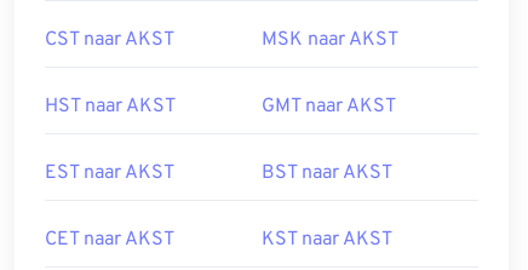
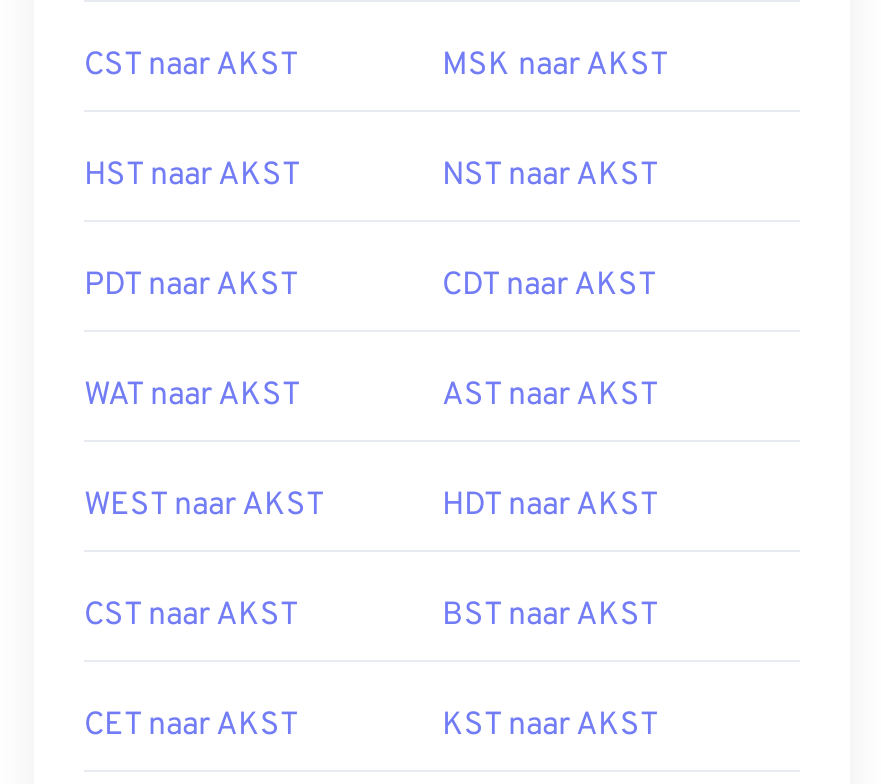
[45,94,396,185] GMT naar AKST | EST naar AKST -> [84,156,658,636] NST naar AKST | PDT naar AKST | CDT naar AKST | WAT naar AKST | AST naar AKST | WEST naar AKST | HDT naar AKST | CST naar AKST

